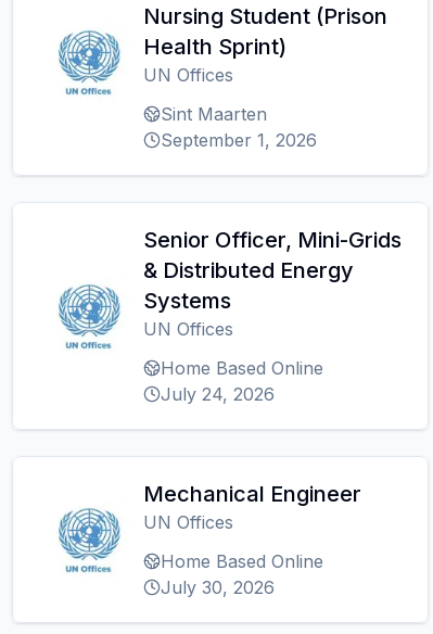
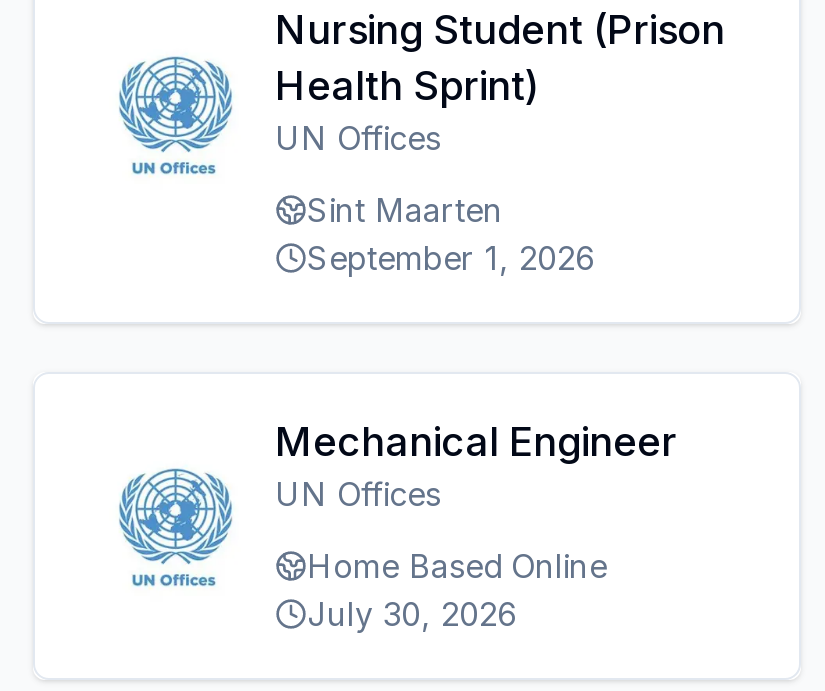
[143,227,402,405] Senior Officer, Mini-Grids | & Distributed Energy | Systems | UN Offices | Home Based Online | July 24, 2026 -> none

